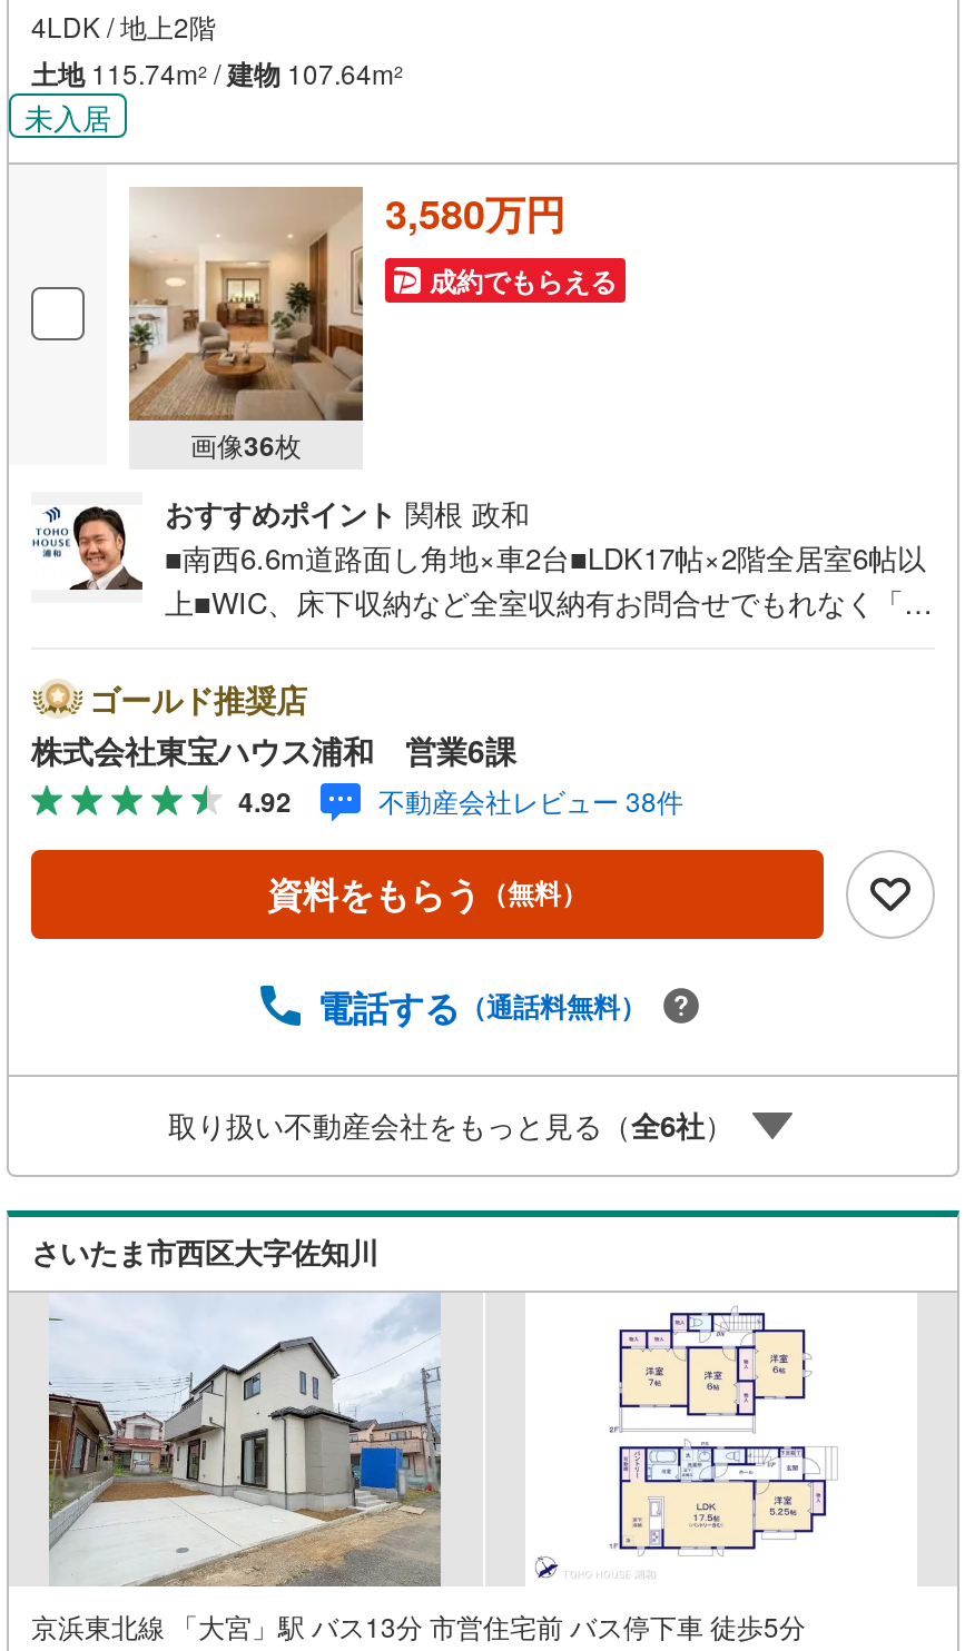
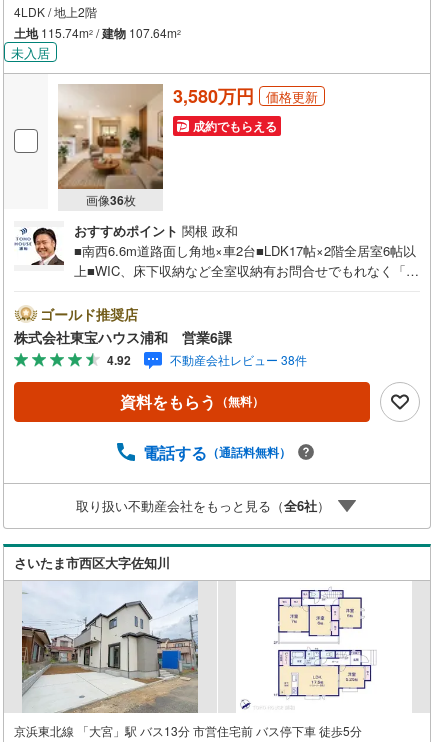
none -> [266,87,318,106] 価格更新

